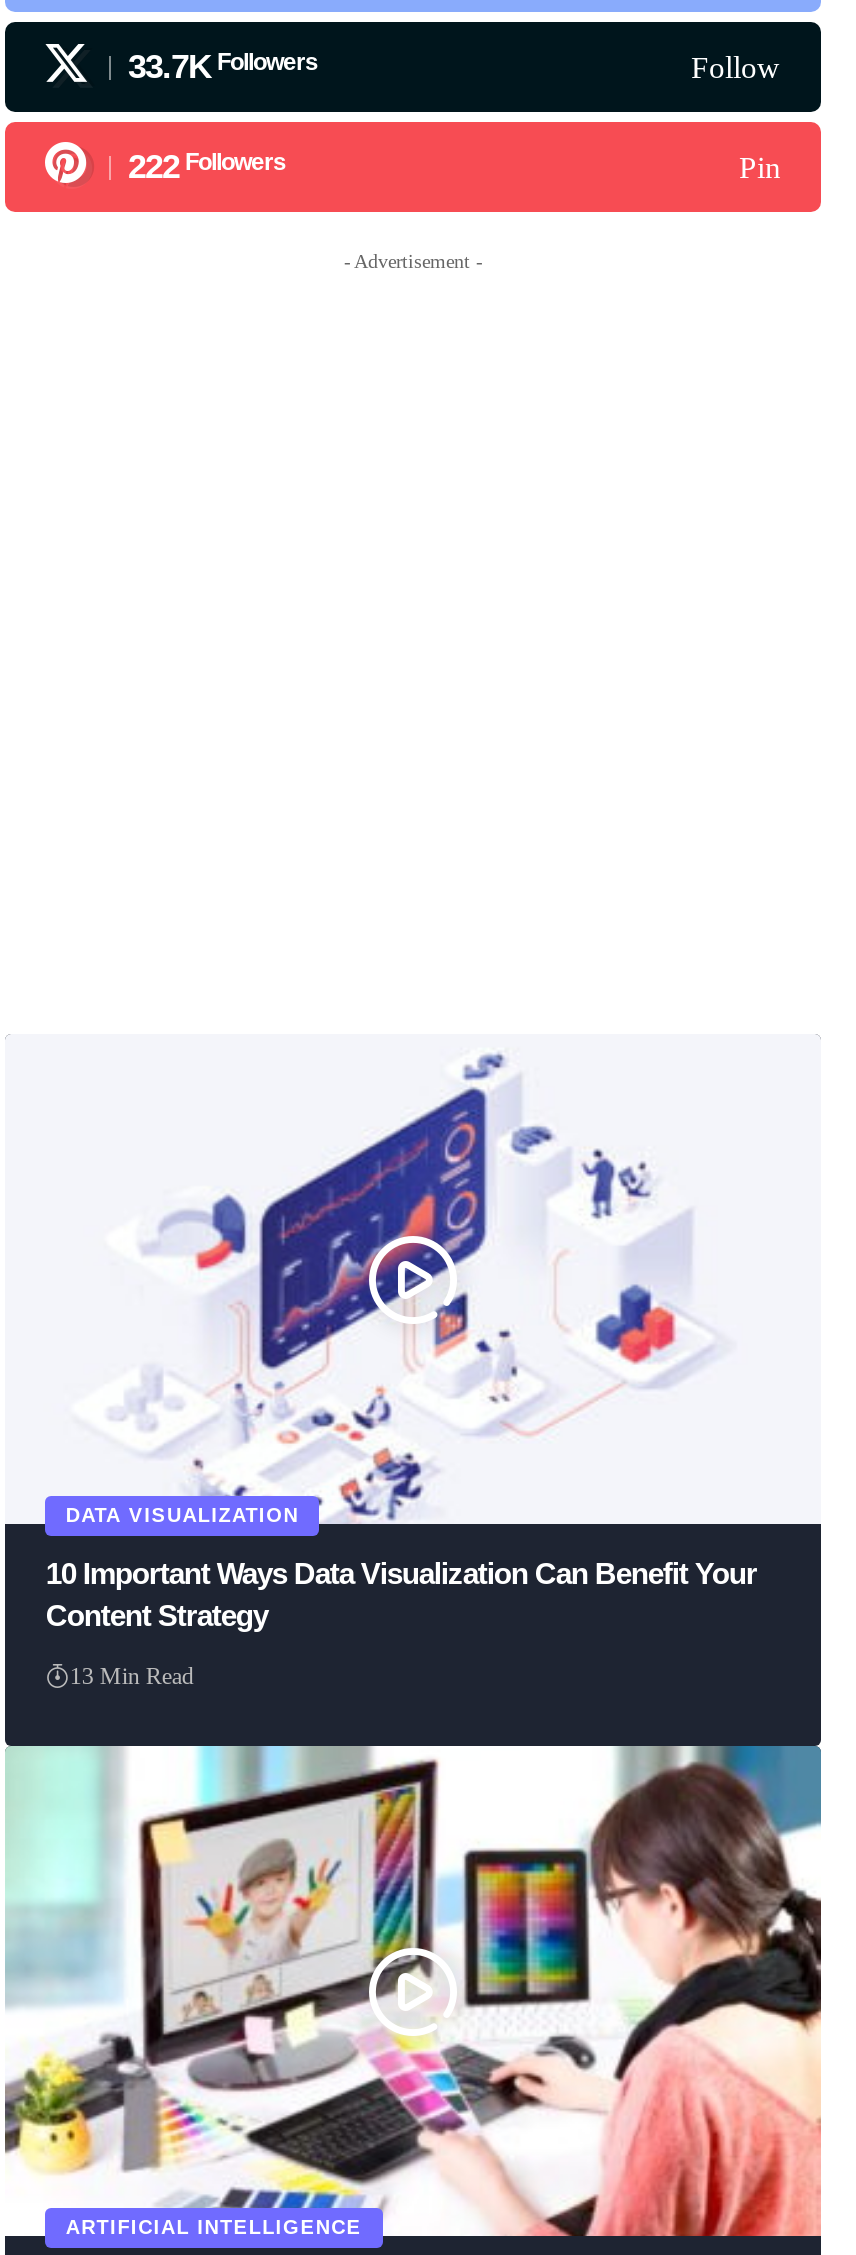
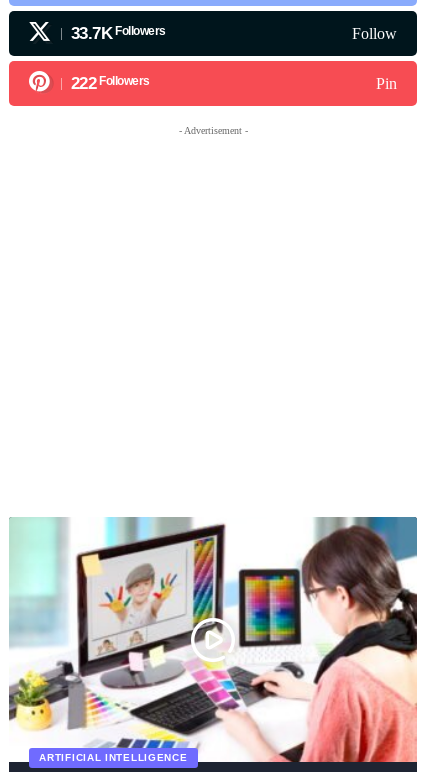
[46,1052,817,1690] [image] | DATA VISUALIZATION | 10 Important Ways Data Visualization Can Benefit Your | Content Strategy | 13 Min Read -> none

